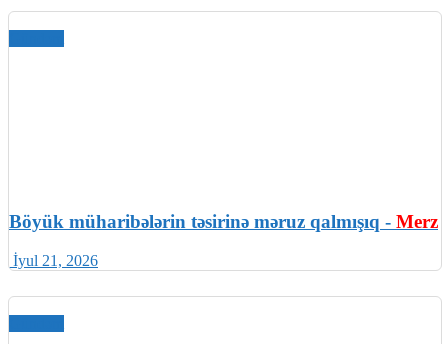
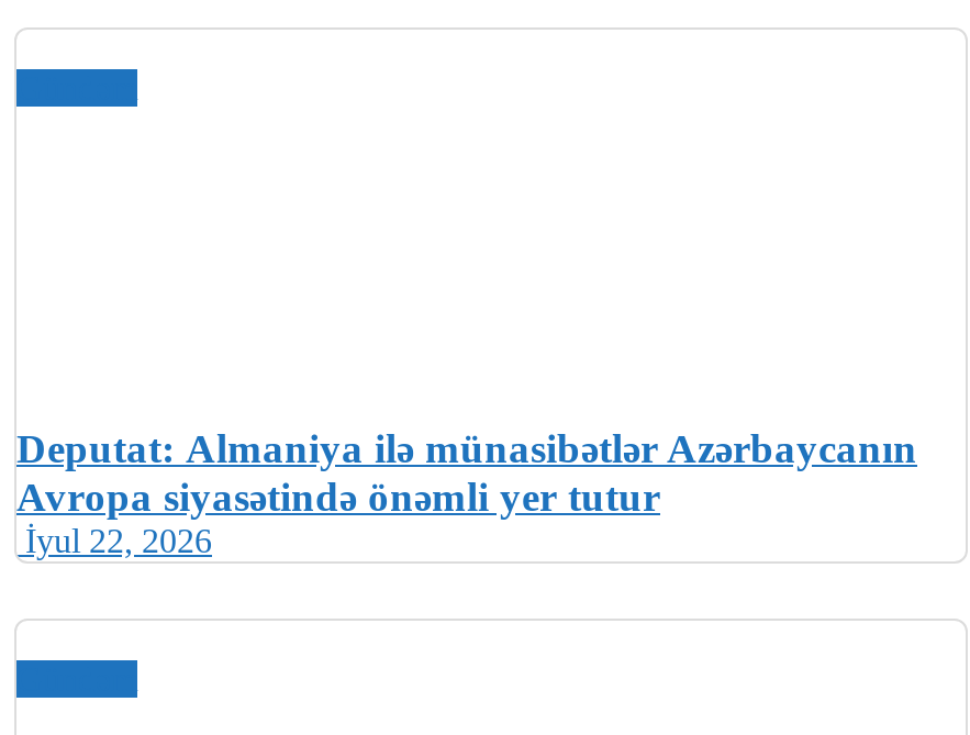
[9,211,438,268] Böyük müharibələrin təsirinə məruz qalmışıq - Merz | İyul 21, 2026 -> [16,424,917,558] Deputat: Almaniya ilə münasibətlər Azərbaycanın | Avropa siyasətində önəmli yer tutur | İyul 22, 2026

